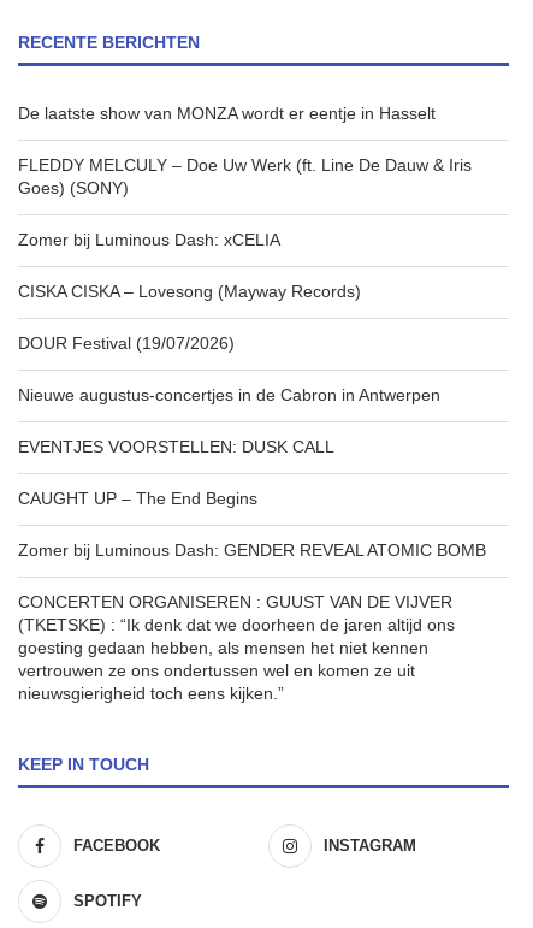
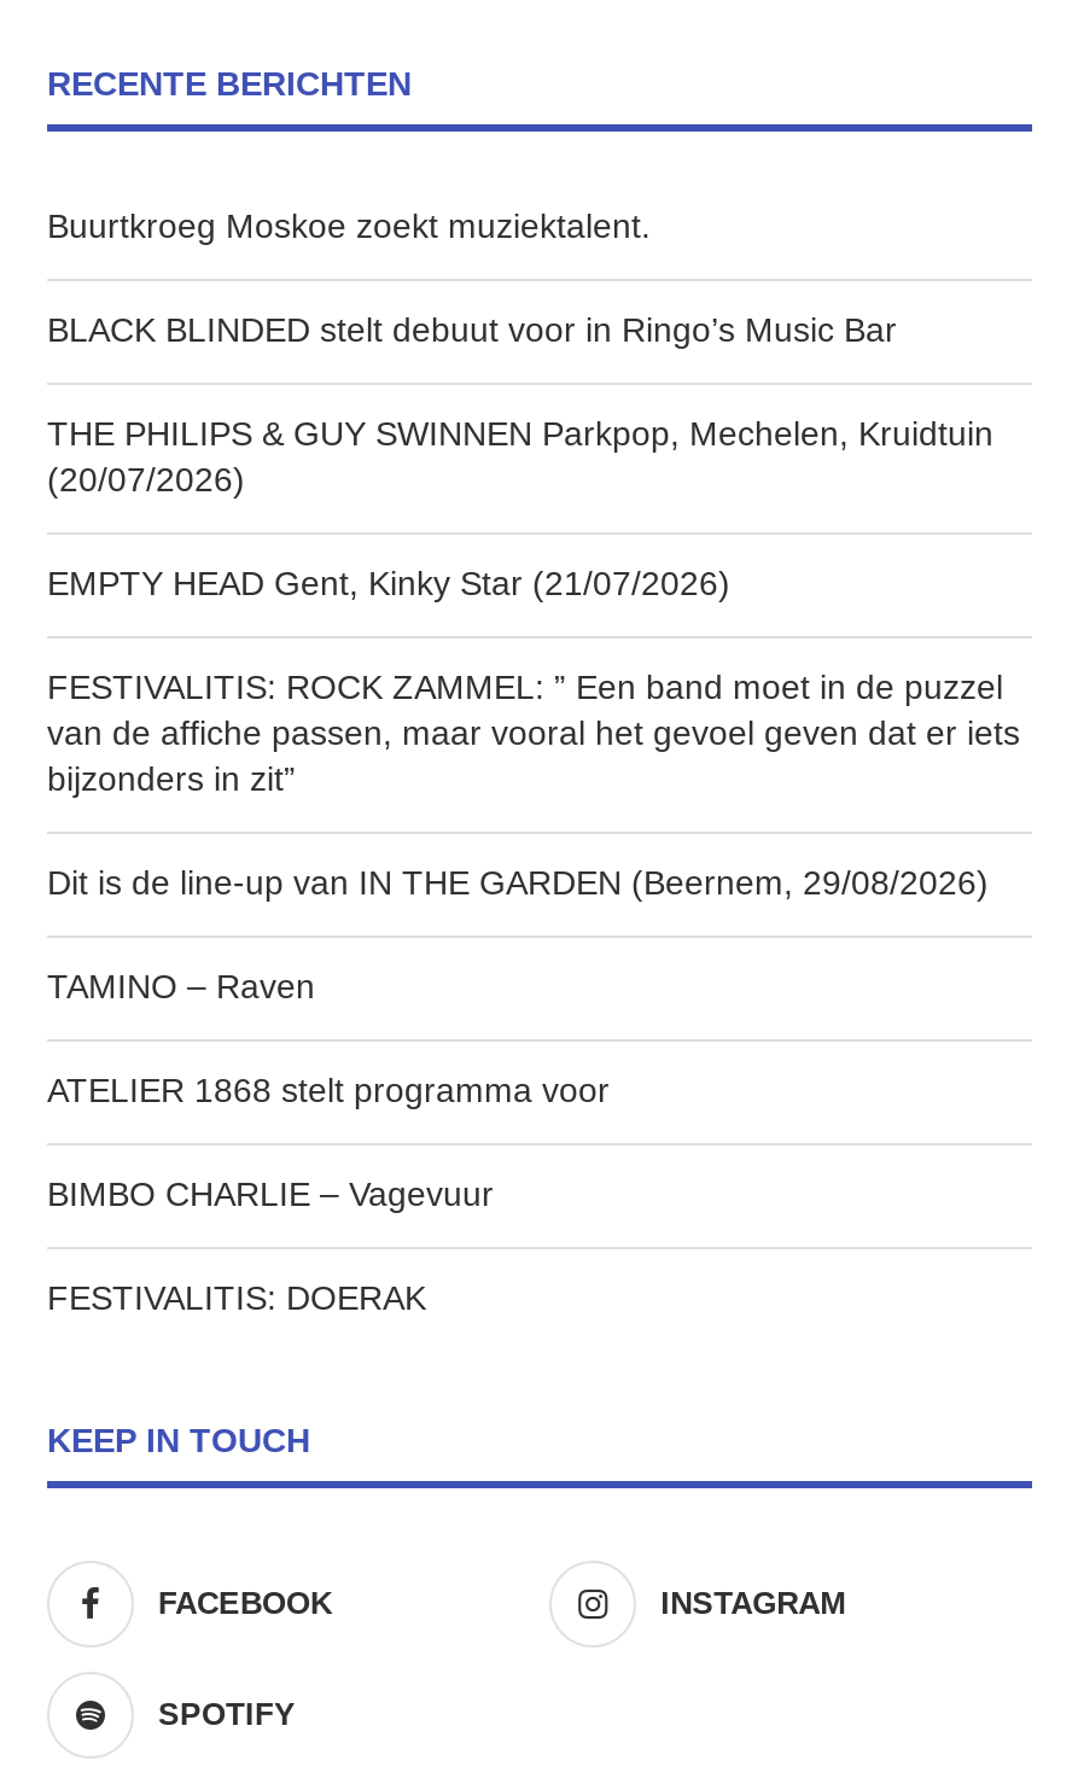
[18,104,436,123] De laatste show van MONZA wordt er eentje in Hasselt -> [47,207,651,246] Buurtkroeg Moskoe zoekt muziektalent.
[18,156,472,198] FLEDDY MELCULY – Doe Uw Werk (ft. Line De Dauw & Iris | Goes) (SONY) -> [47,311,897,350] BLACK BLINDED stelt debuut voor in Ringo’s Music Bar
[18,230,280,250] Zomer bij Luminous Dash: xCELIA -> [47,415,993,499] THE PHILIPS & GUY SWINNEN Parkpop, Mechelen, Kruidtuin | (20/07/2026)
[18,282,361,301] CISKA CISKA – Lovesong (Mayway Records) -> [47,565,730,603] EMPTY HEAD Gent, Kinky Star (21/07/2026)
[18,334,235,353] DOUR Festival (19/07/2026) -> [47,668,1020,799] FESTIVALITIS: ROCK ZAMMEL: ” Een band moet in de puzzel | van de affiche passen, maar vooral het gevoel geven dat er iets | bijzonders in zit”
[18,386,440,405] Nieuwe augustus-concertjes in de Cabron in Antwerpen -> [47,864,989,903] Dit is de line-up van IN THE GARDEN (Beernem, 29/08/2026)
[18,437,334,457] EVENTJES VOORSTELLEN: DUSK CALL -> [47,968,315,1006] TAMINO – Raven
[18,489,257,508] CAUGHT UP – The End Begins -> [47,1072,610,1110] ATELIER 1868 stelt programma voor
[18,541,486,560] Zomer bij Luminous Dash: GENDER REVEAL ATOMIC BOMB -> [47,1175,494,1214] BIMBO CHARLIE – Vagevuur
[18,593,455,703] CONCERTEN ORGANISEREN : GUUST VAN DE VIJVER | (TKETSKE) : “Ik denk dat we doorheen de jaren altijd ons | goesting gedaan hebben, als mensen het niet kennen | vertrouwen ze ons ondertussen wel en komen ze uit | nieuwsgierigheid toch eens kijken.” -> [47,1279,426,1318] FESTIVALITIS: DOERAK

